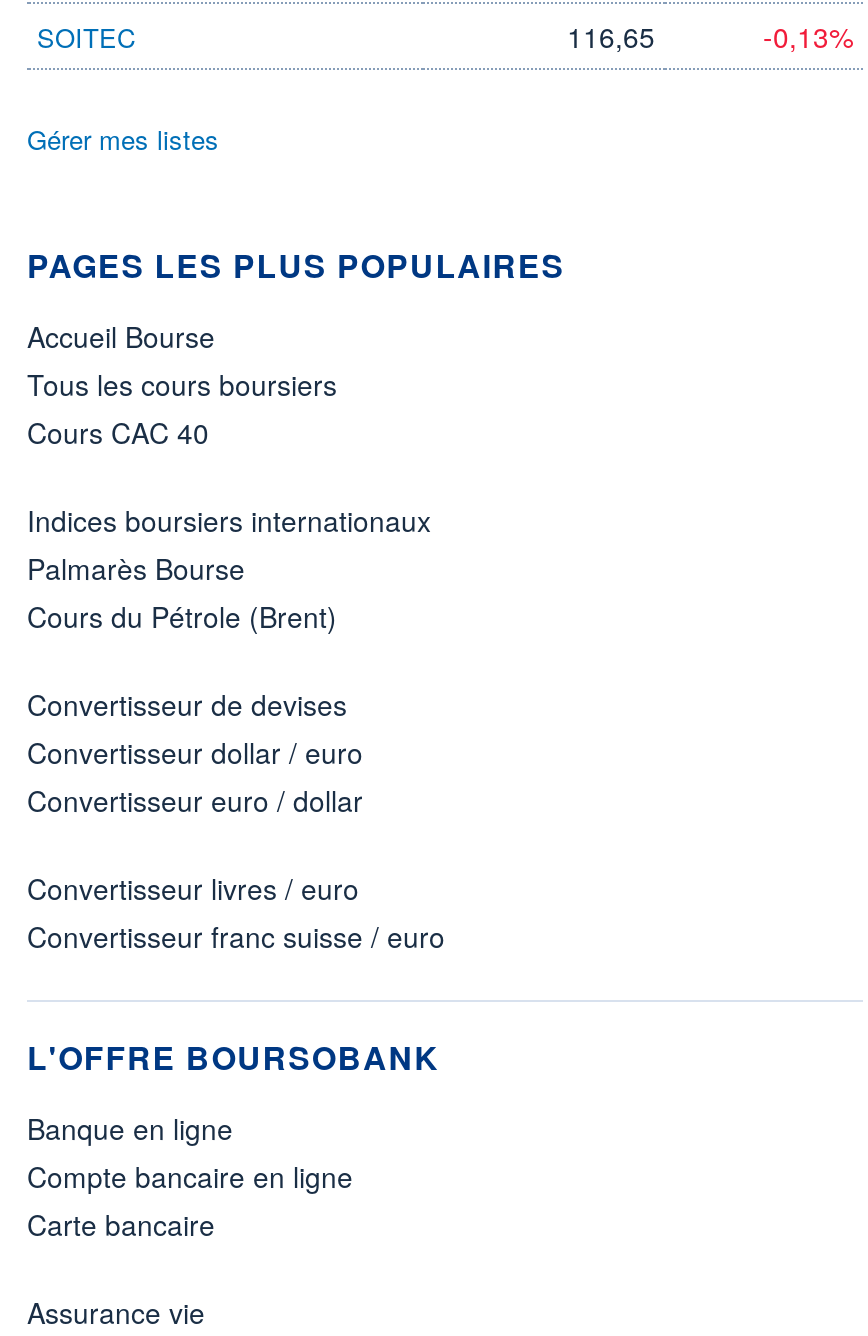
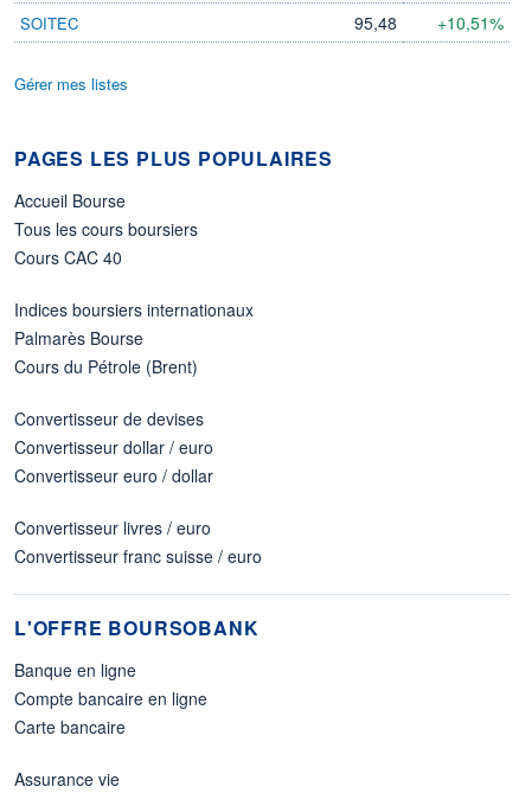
[567,16,655,56] 116,65 -> [354,11,397,34] 95,48
[763,16,853,56] -0,13% -> [437,11,504,34] +10,51%

